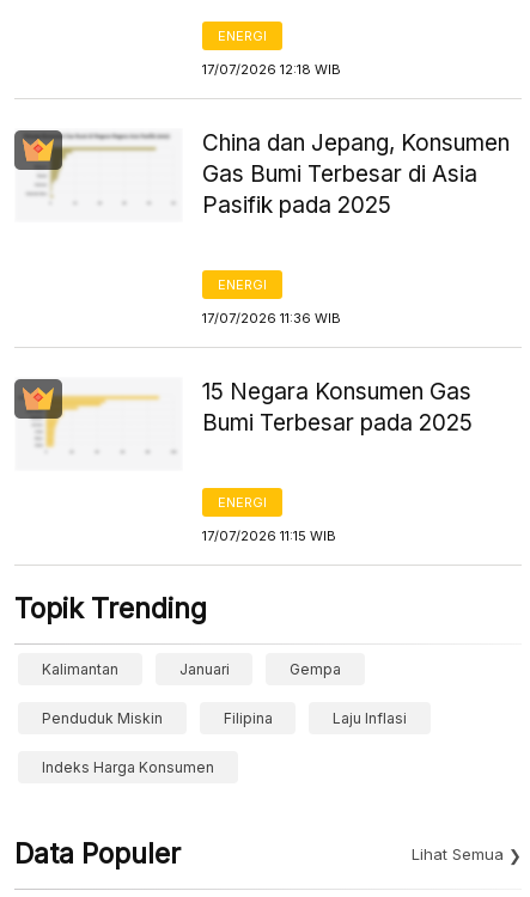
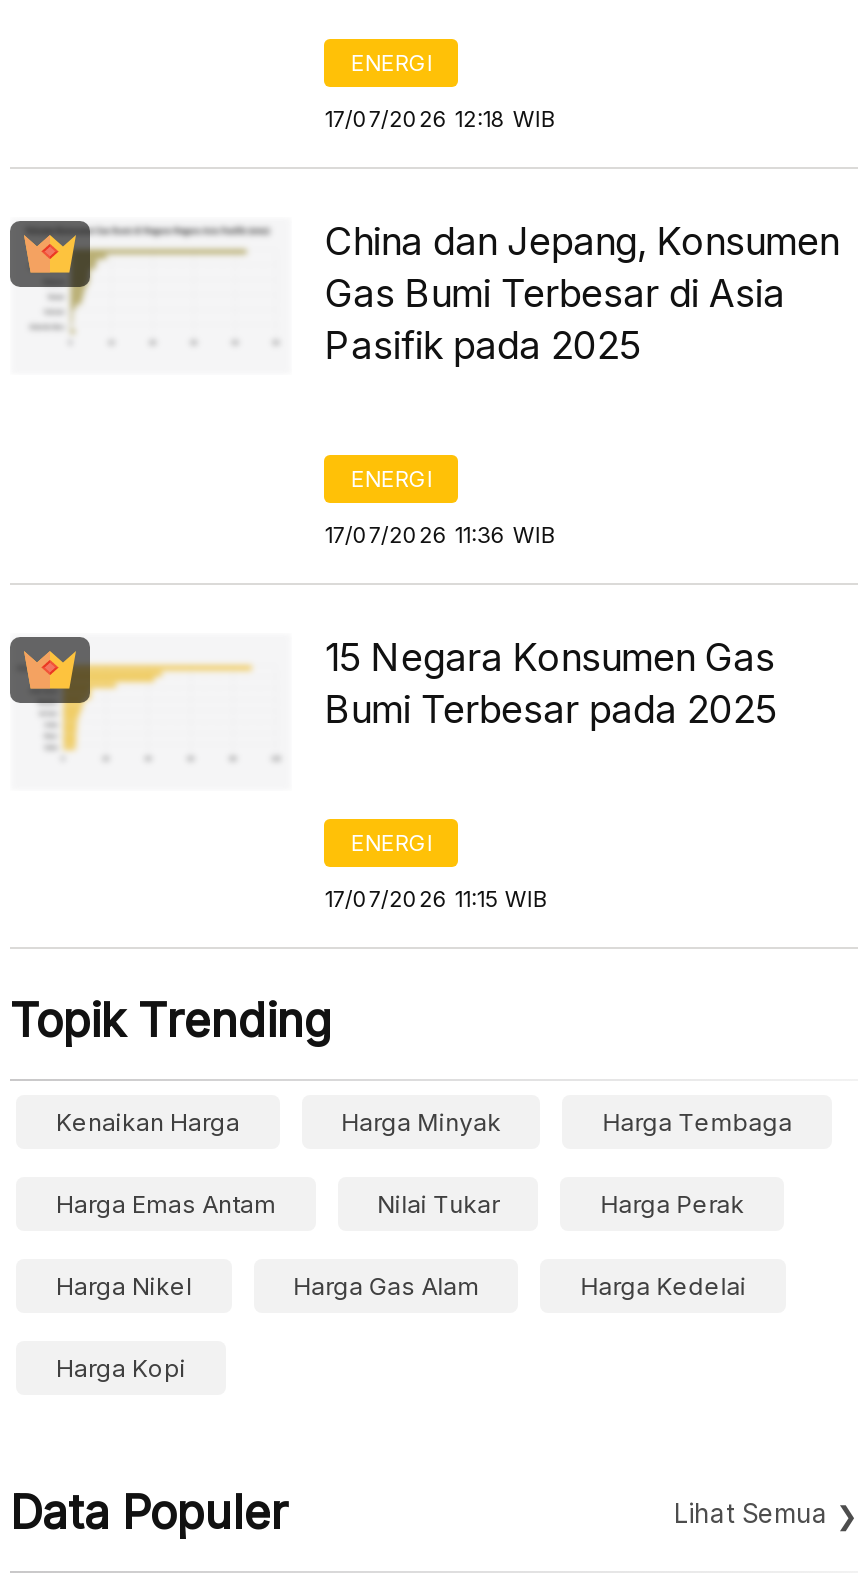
[42,660,407,776] Kalimantan | Januari | Gempa | Penduduk Miskin | Filipina | Laju Inflasi | Indeks Harga Konsumen -> [56,1107,792,1383] Kenaikan Harga | Harga Minyak | Harga Tembaga | Harga Emas Antam | Nilai Tukar | Harga Perak | Harga Nikel | Harga Gas Alam | Harga Kedelai | Harga Kopi

